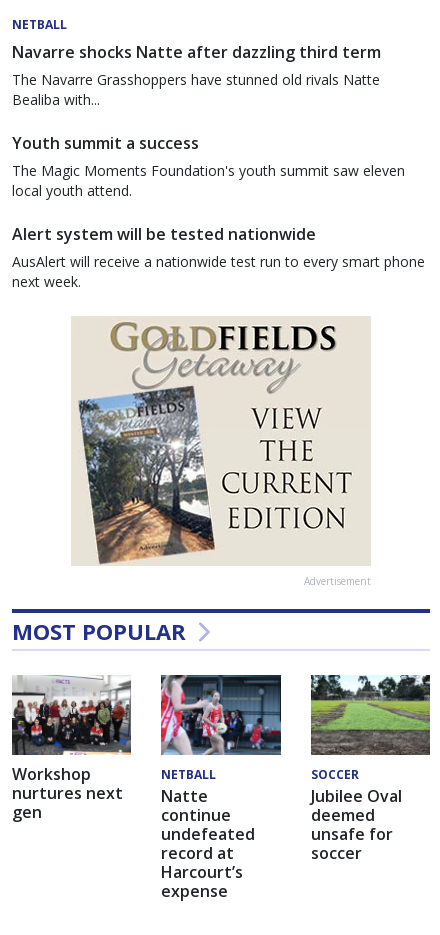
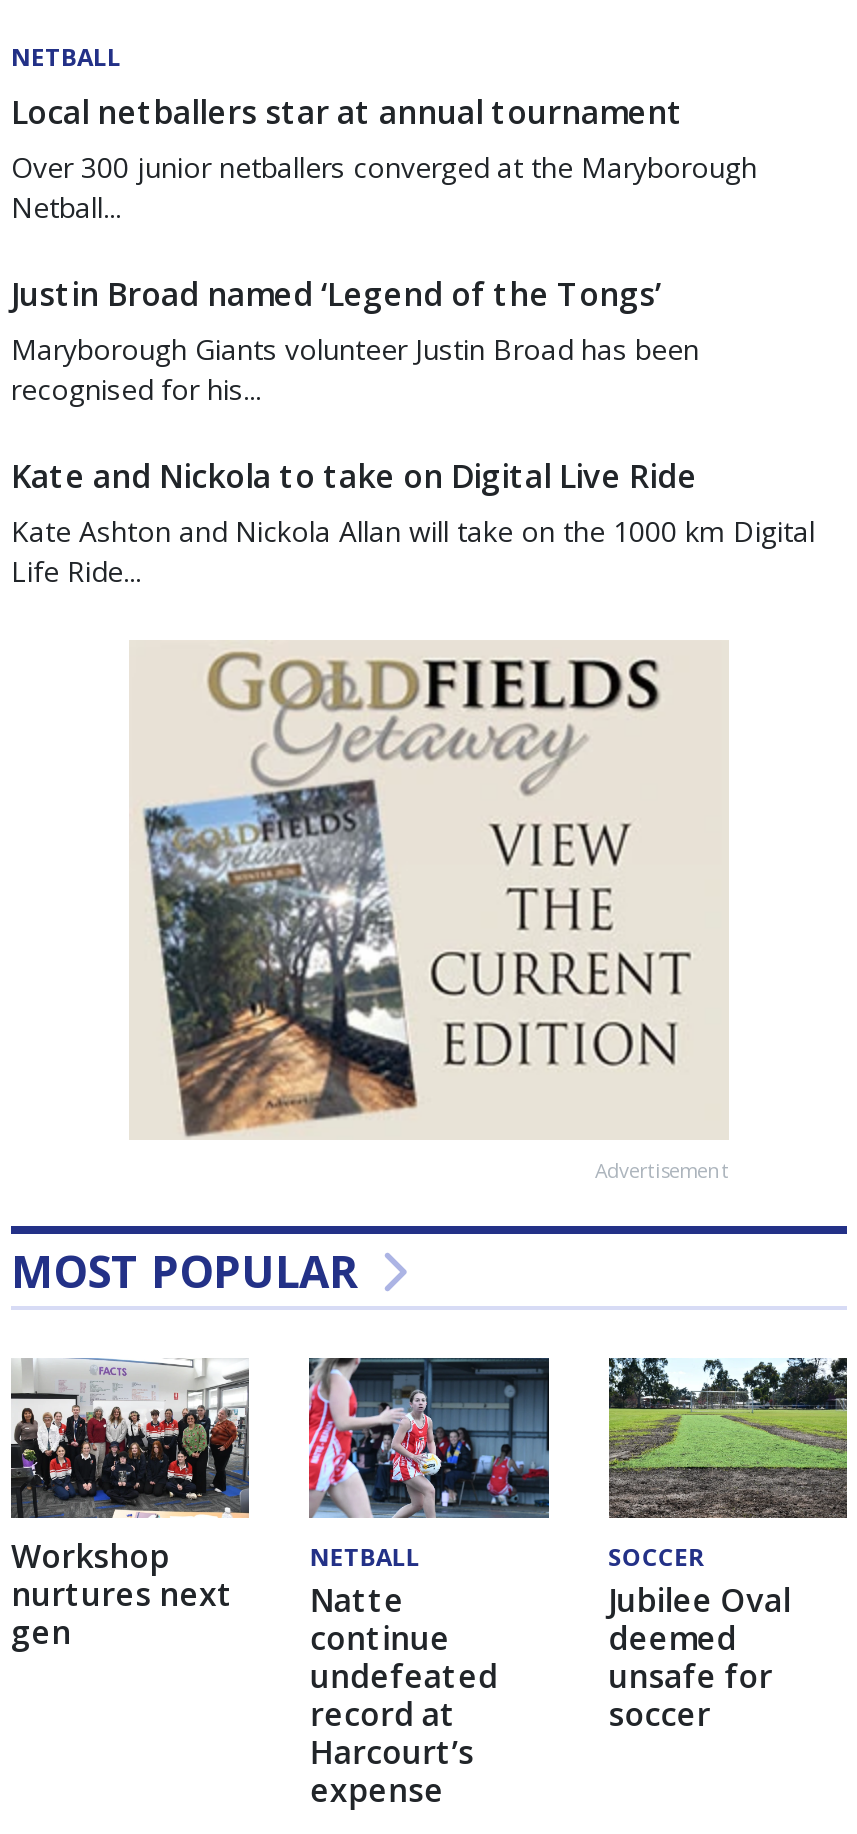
[12,41,381,109] Navarre shocks Natte after dazzling third term | The Navarre Grasshoppers have stunned old rivals Natte | Bealiba with... -> [11,90,757,226] Local netballers star at annual tournament | Over 300 junior netballers converged at the Maryborough | Netball...
[12,132,405,200] Youth summit a success | The Magic Moments Foundation's youth summit saw eleven | local youth attend. -> [11,272,699,408] Justin Broad named ‘Legend of the Tongs’ | Maryborough Giants volunteer Justin Broad has been | recognised for his...
[12,223,425,291] Alert system will be tested nationwide | AusAlert will receive a nationwide test run to every smart phone | next week. -> [11,454,815,590] Kate and Nickola to take on Digital Live Ride | Kate Ashton and Nickola Allan will take on the 1000 km Digital | Life Ride...

